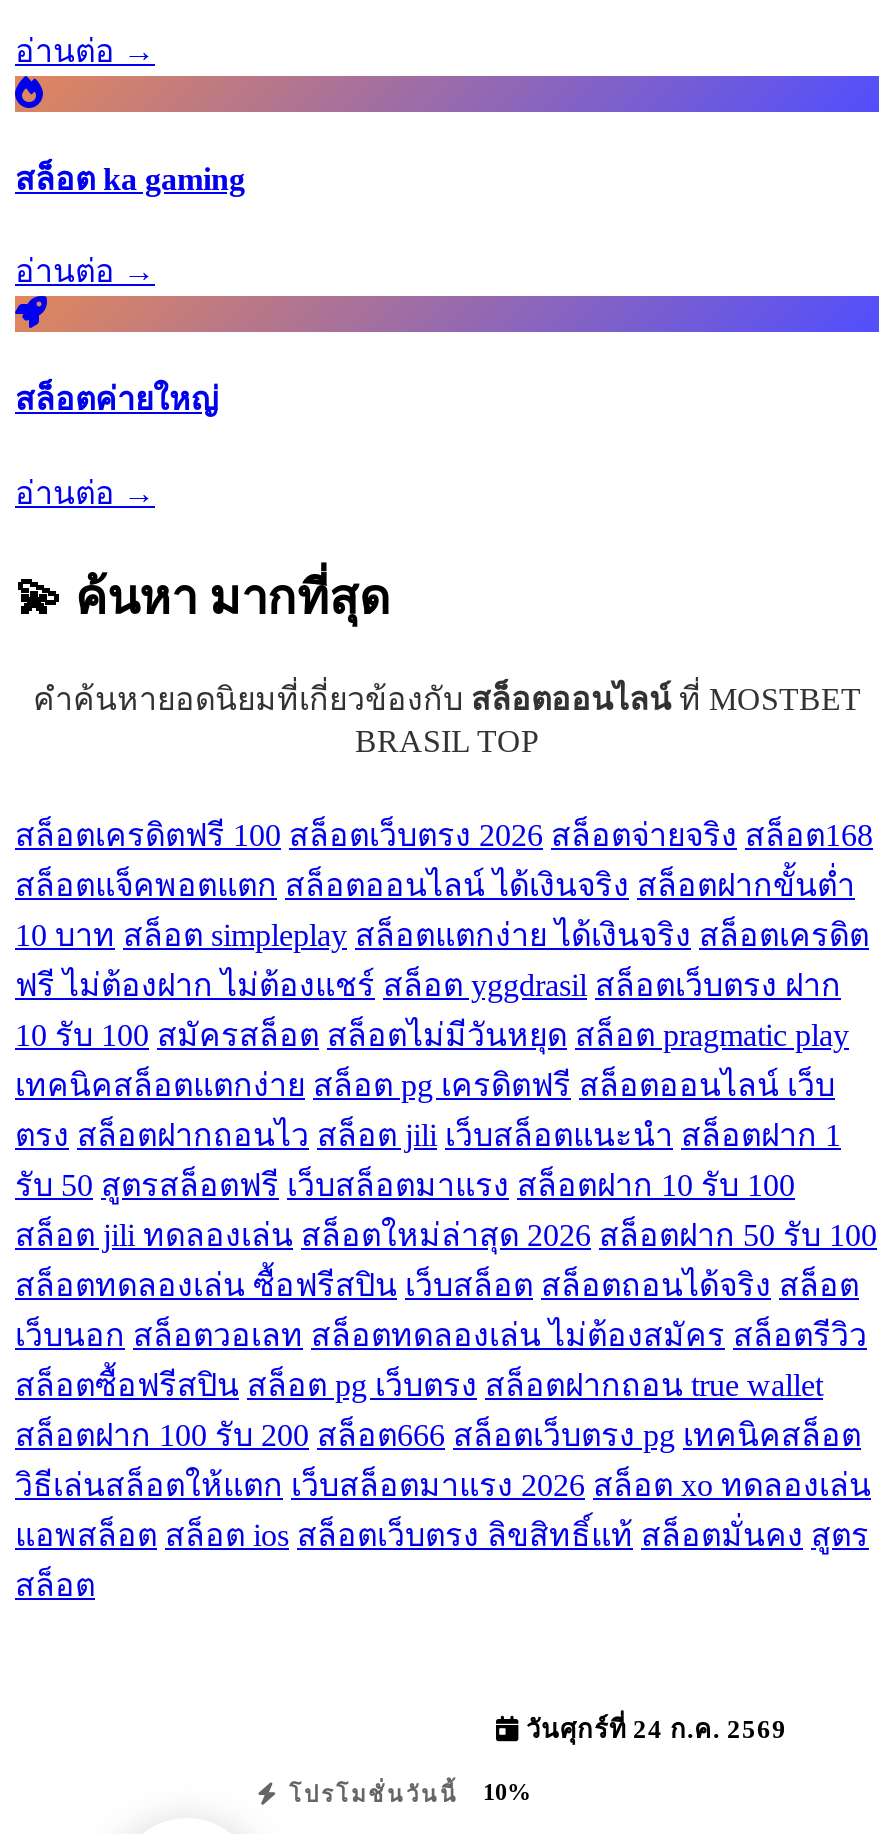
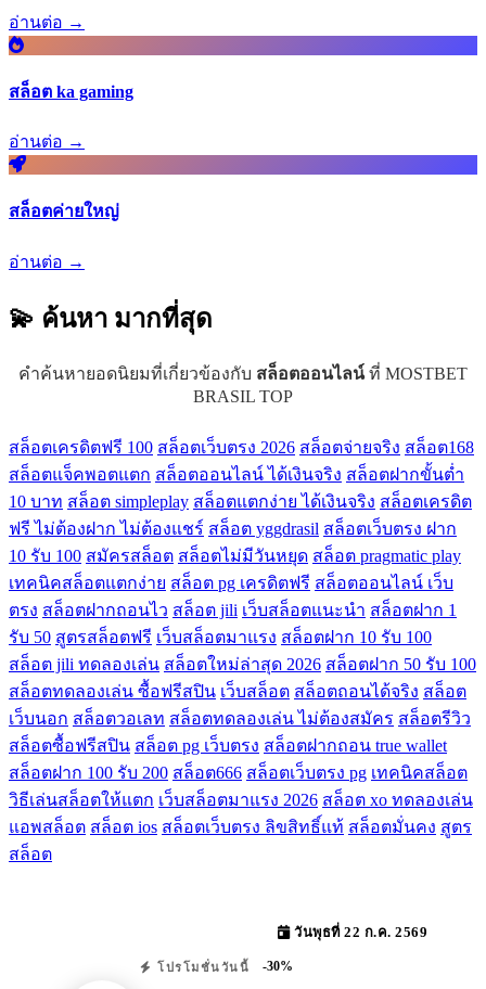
[519,1717,787,1745] วันศุกร์ที่ 24 ก.ค. 2569 -> [290,926,427,941] วันพุธที่ 22 ก.ค. 2569
[280,1779,531,1807] โปรโมชั่นวันนี้ 10% -> [152,959,293,974] โปรโมชั่นวันนี้ -30%

